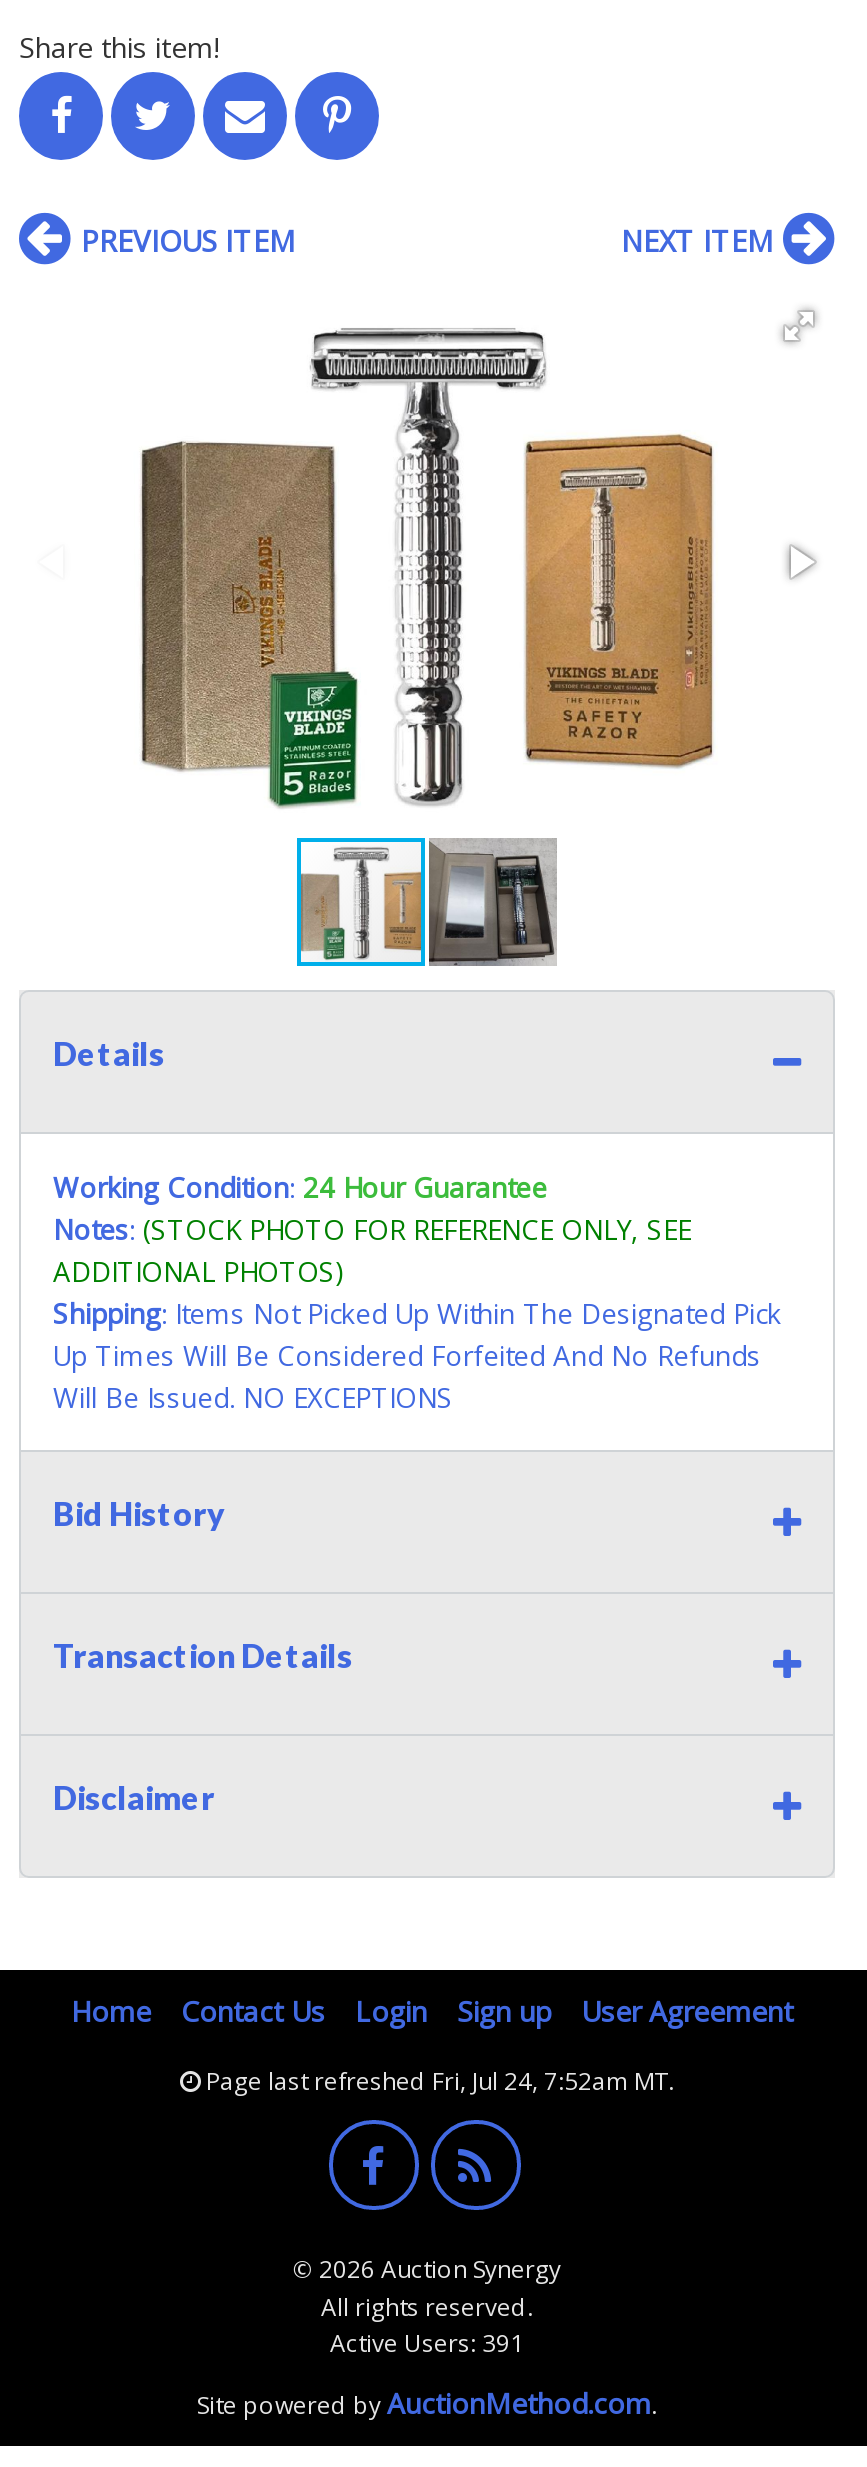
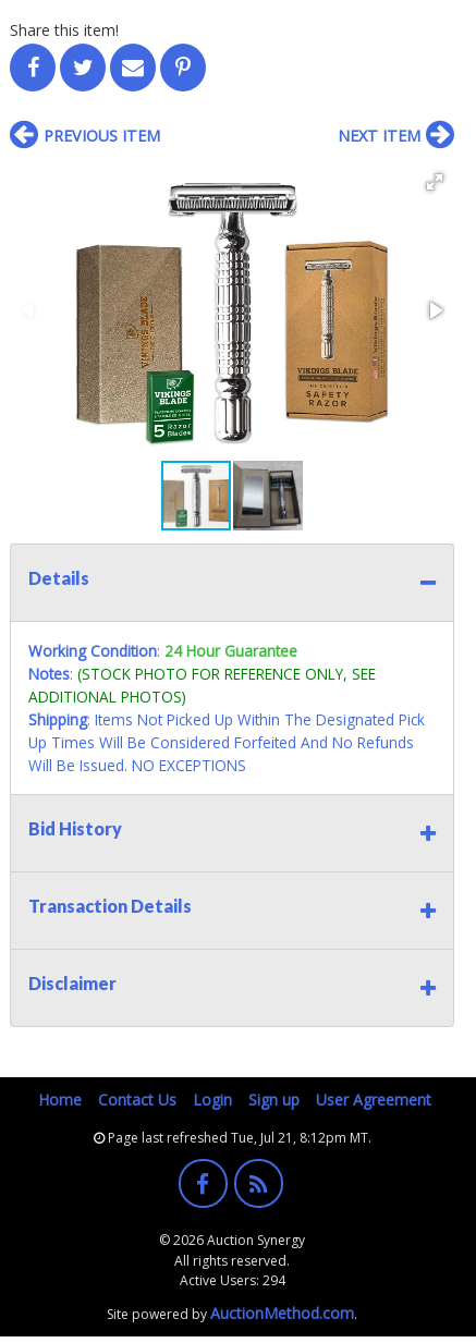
[200,2063,674,2097] Page last refreshed Fri, Jul 24, 7:52am MT. -> [104,1128,371,1147] Page last refreshed Tue, Jul 21, 8:12pm MT.
[330,2325,524,2359] Active Users: 391 -> [179,1271,285,1289] Active Users: 294

